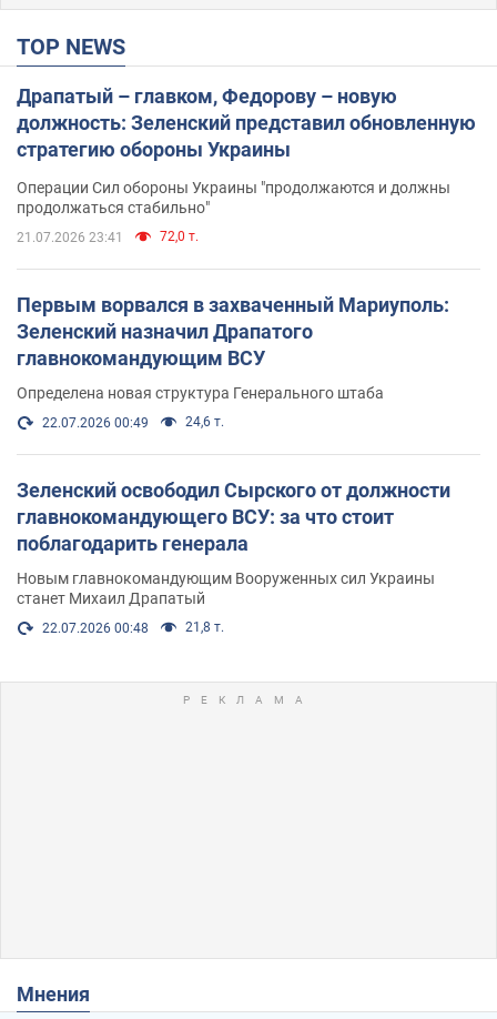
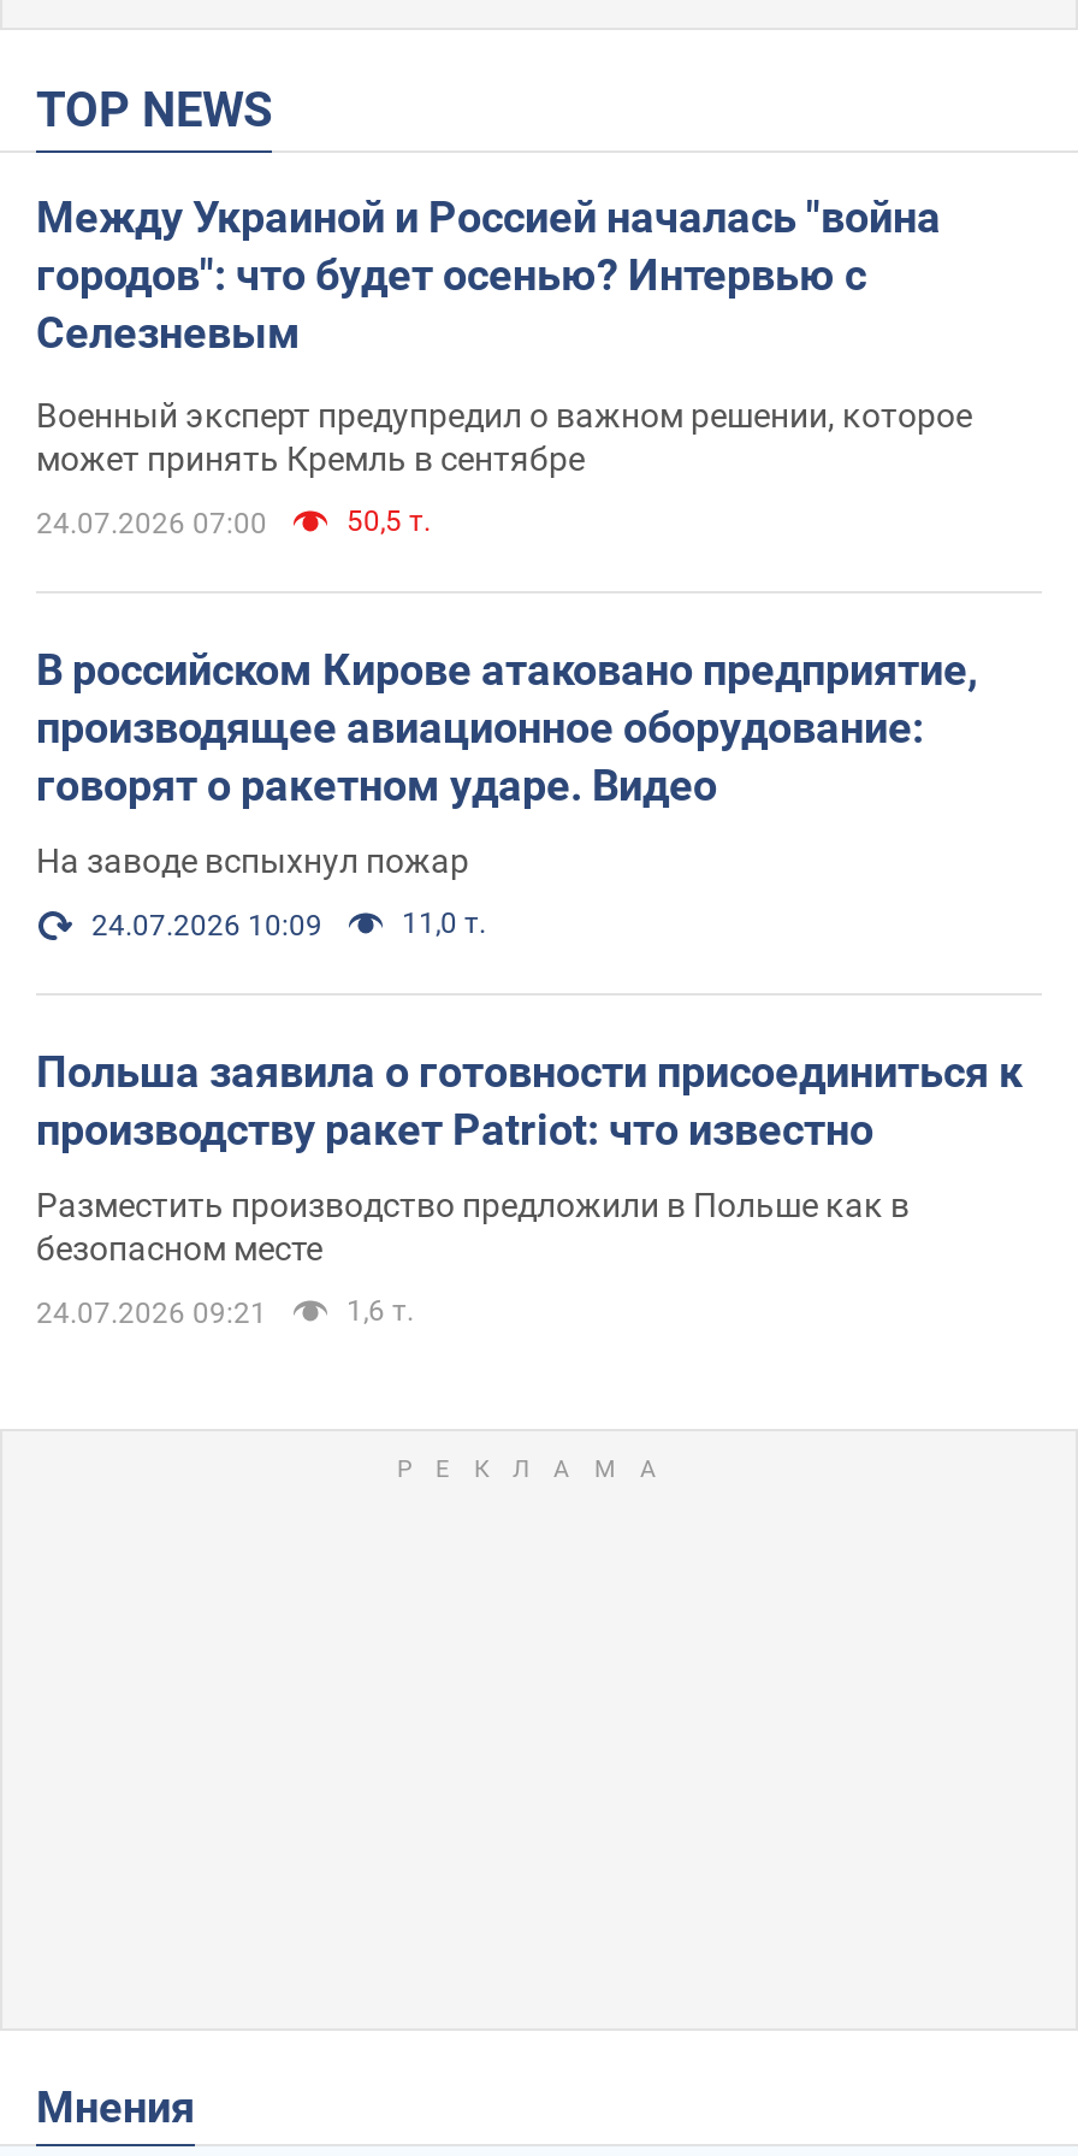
[17,84,476,161] Драпатый – главком, Федорову – новую | должность: Зеленский представил обновленную | стратегию обороны Украины -> [36,191,941,357] Между Украиной и Россией началась "война | городов": что будет осенью? Интервью с | Селезневым
[17,178,450,216] Операции Сил обороны Украины "продолжаются и должны | продолжаться стабильно" -> [36,395,972,477] Военный эксперт предупредил о важном решении, которое | может принять Кремль в сентябре
[17,228,199,245] 21.07.2026 23:41 | 72,0 т. -> [36,504,431,540] 24.07.2026 07:00 | 50,5 т.
[17,293,449,369] Первым ворвался в захваченный Мариуполь: | Зеленский назначил Драпатого | главнокомандующим ВСУ -> [36,643,977,809] В российском Кирове атаковано предприятие, | производящее авиационное оборудование: | говорят о ракетном ударе. Видео
[17,384,384,401] Определена новая структура Генерального штаба -> [36,841,469,879] На заводе вспыхнул пожар
[42,414,224,430] 22.07.2026 00:49 | 24,6 т. -> [91,906,486,942] 24.07.2026 10:09 | 11,0 т.
[17,478,450,555] Зеленский освободил Сырского от должности | главнокомандующего ВСУ: за что стоит | поблагодарить генерала -> [36,1045,1023,1154] Польша заявила о готовности присоединиться к | производству ракет Patriot: что известно
[17,569,435,607] Новым главнокомандующим Вооруженных сил Украины | станет Михаил Драпатый -> [36,1185,910,1267] Разместить производство предложили в Польше как в | безопасном месте
[42,619,224,636] 22.07.2026 00:48 | 21,8 т. -> [36,1293,414,1329] 24.07.2026 09:21 | 1,6 т.

